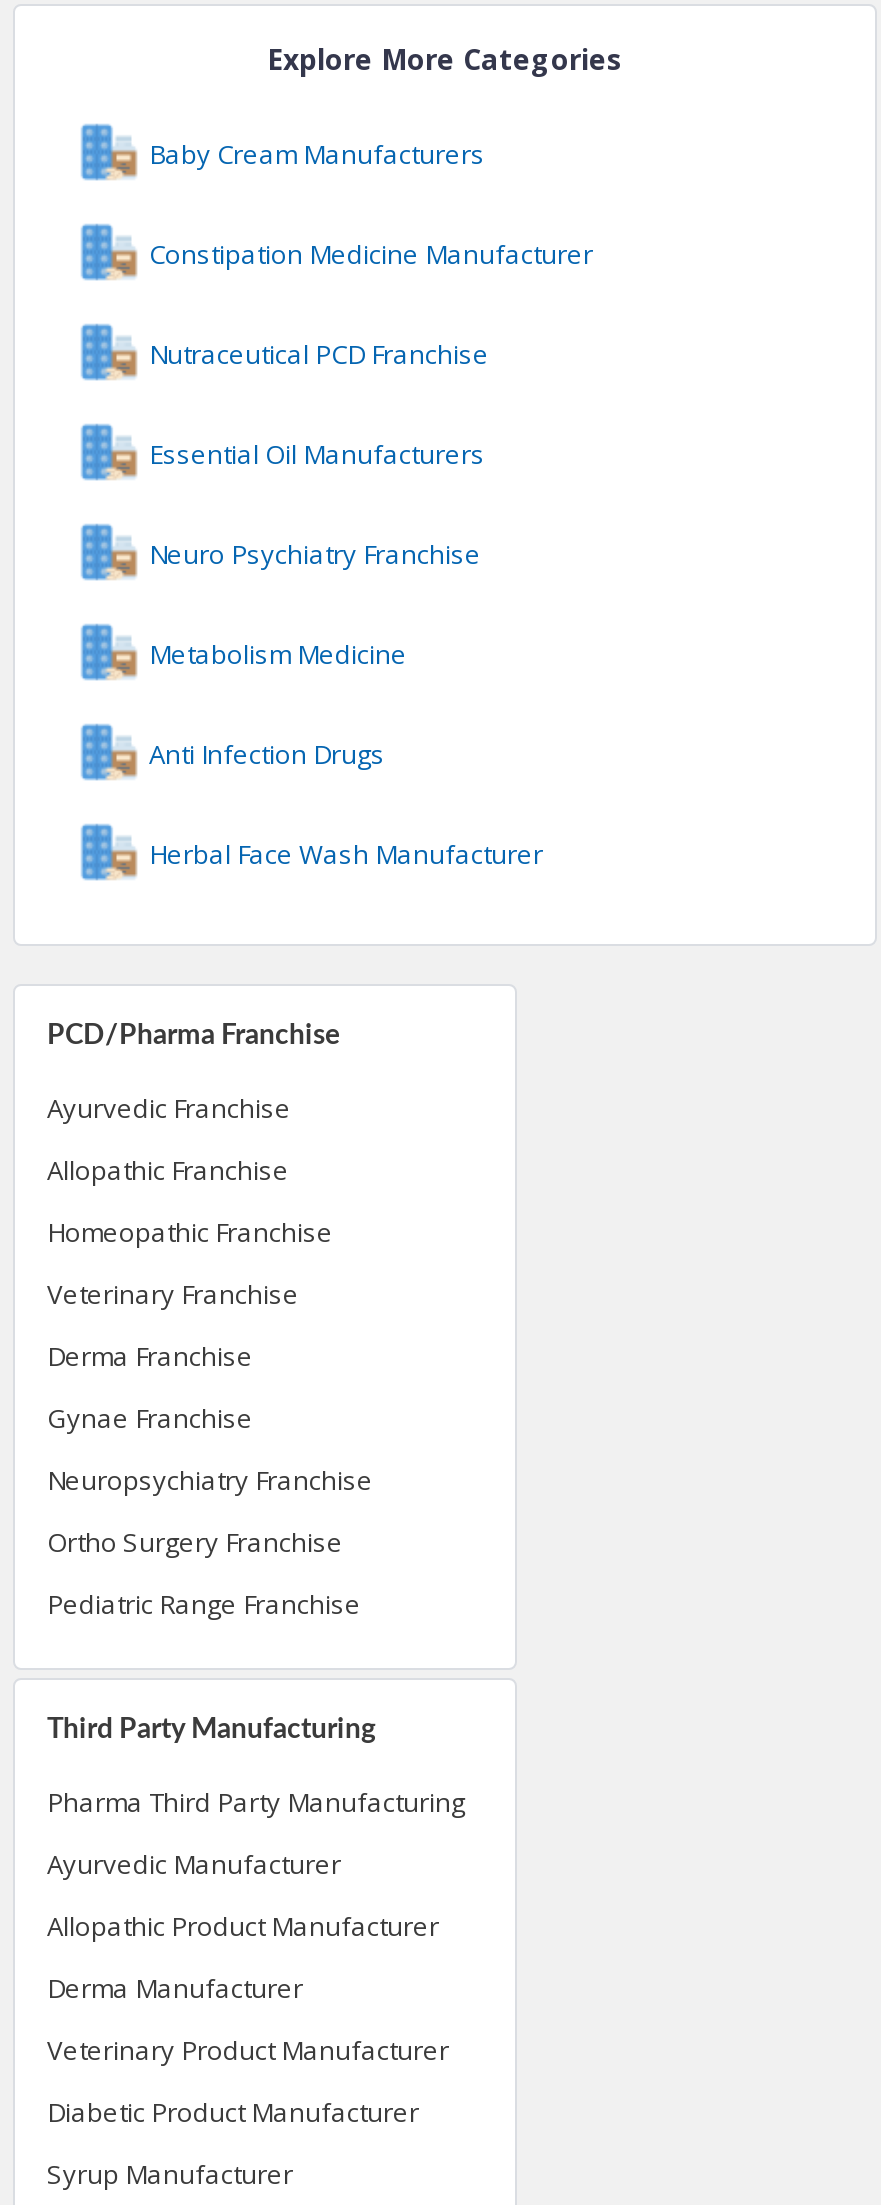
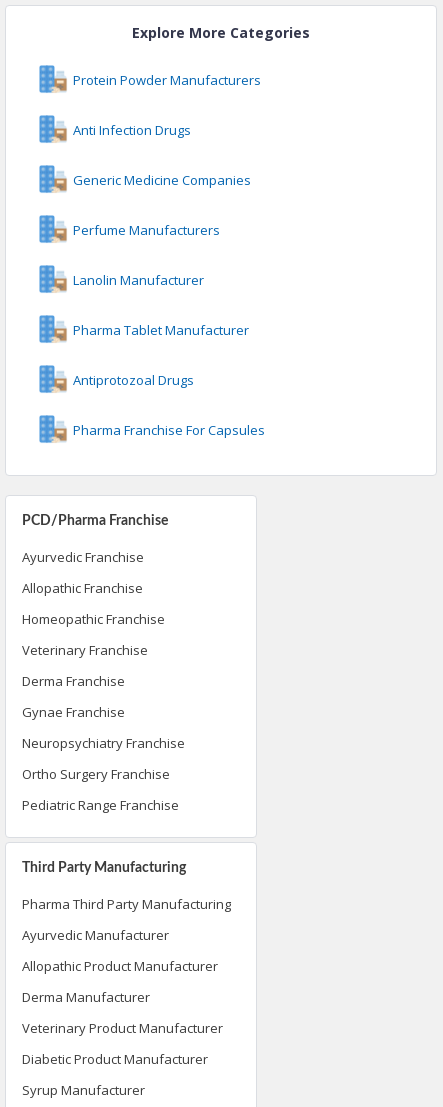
[149,136,593,672] Baby Cream Manufacturers | Constipation Medicine Manufacturer | Nutraceutical PCD Franchise | Essential Oil Manufacturers | Neuro Psychiatry Franchise | Metabolism Medicine -> [73,71,261,89] Protein Powder Manufacturers
moved [149,736,385,772] -> [73,121,191,139]: Anti Infection Drugs
[149,836,543,872] Herbal Face Wash Manufacturer -> [73,171,265,439] Generic Medicine Companies | Perfume Manufacturers | Lanolin Manufacturer | Pharma Tablet Manufacturer | Antiprotozoal Drugs | Pharma Franchise For Capsules

